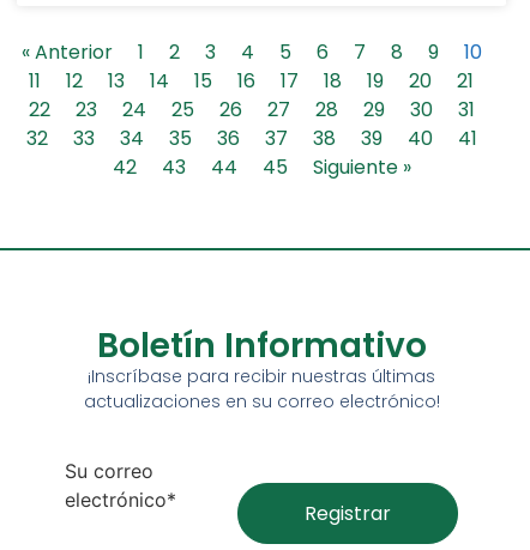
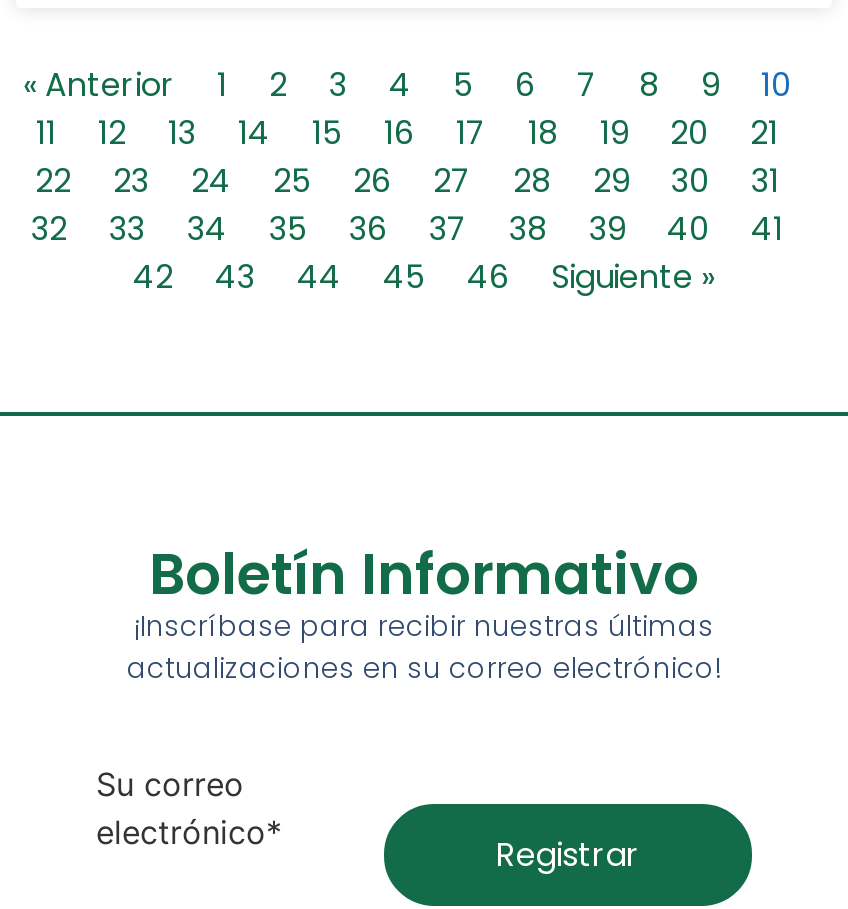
none -> [467,255,509,301] 46

